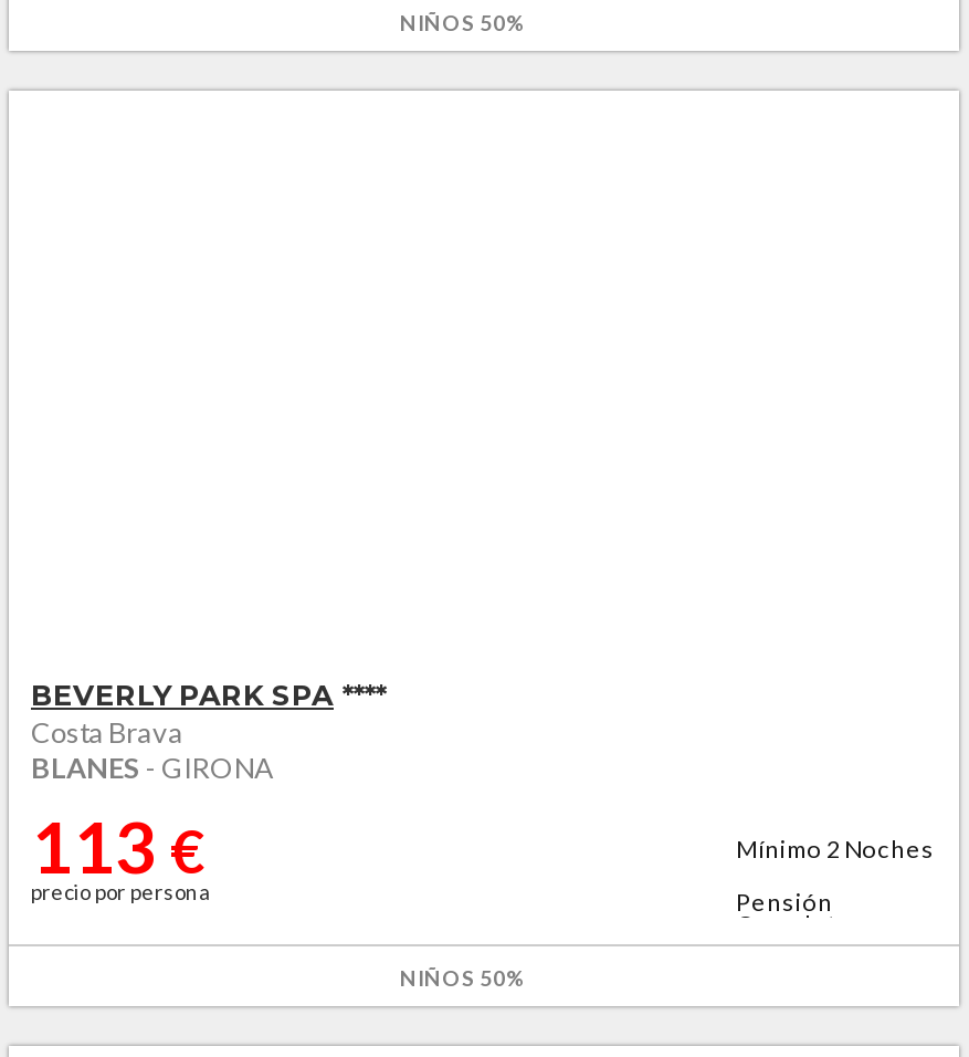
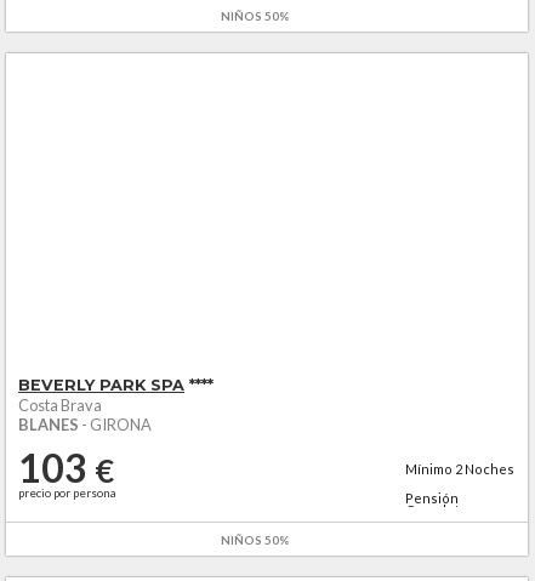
[31,802,206,888] 113 € -> [18,443,114,491] 103 €

